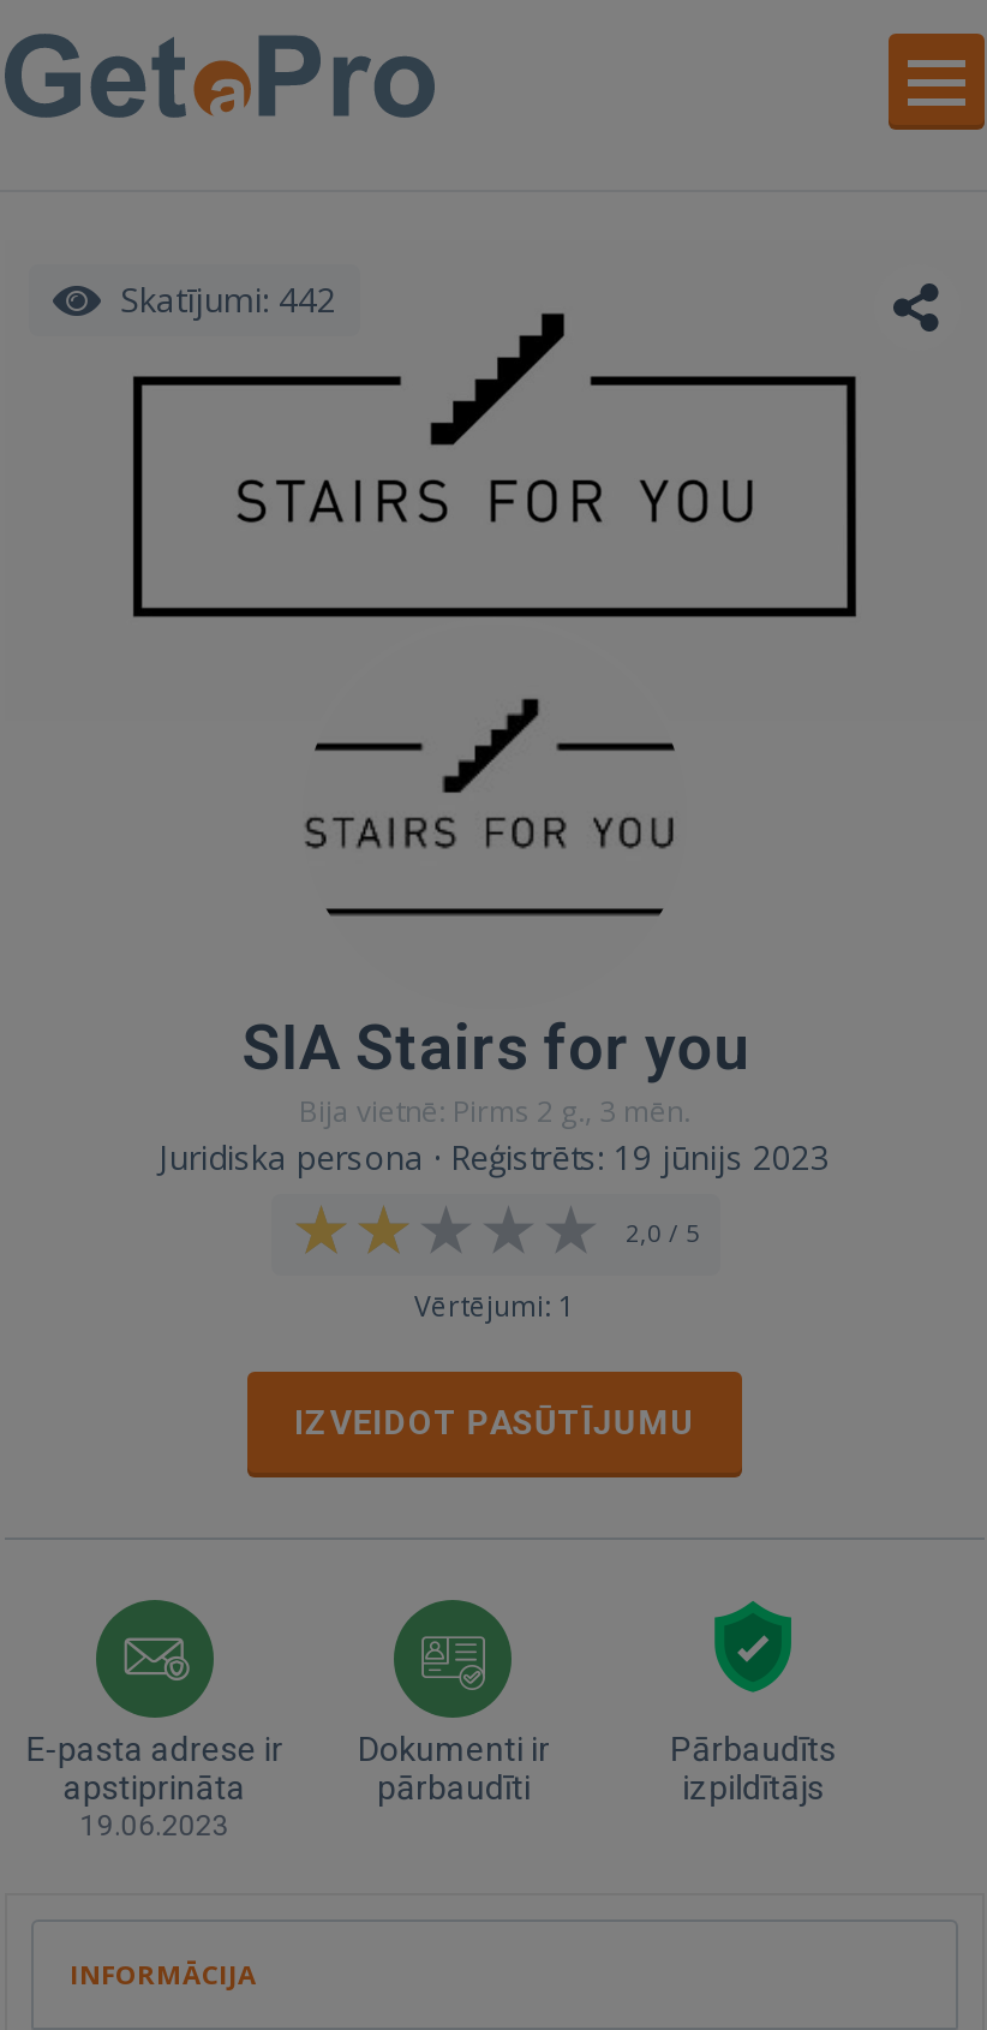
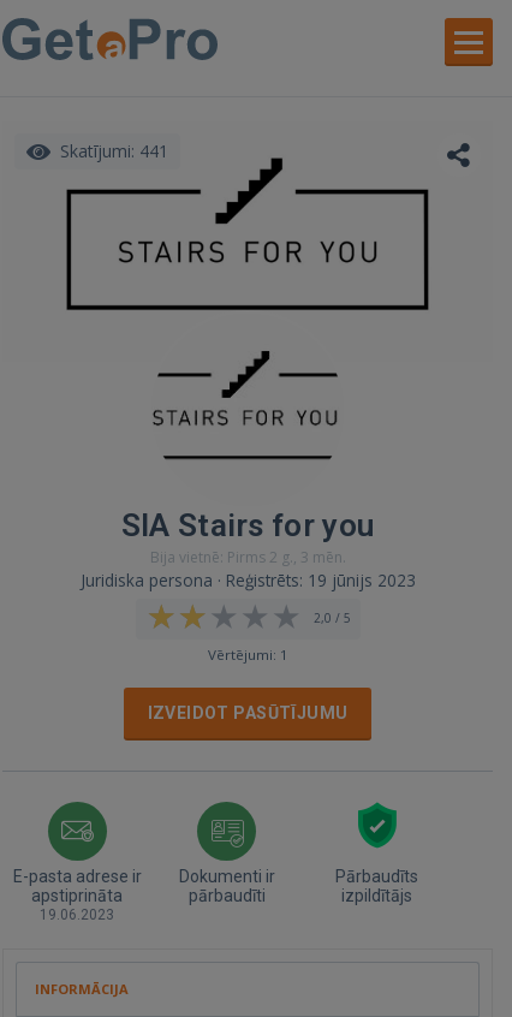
[120,276,336,322] Skatījumi: 442 -> [60,139,168,162] Skatījumi: 441

